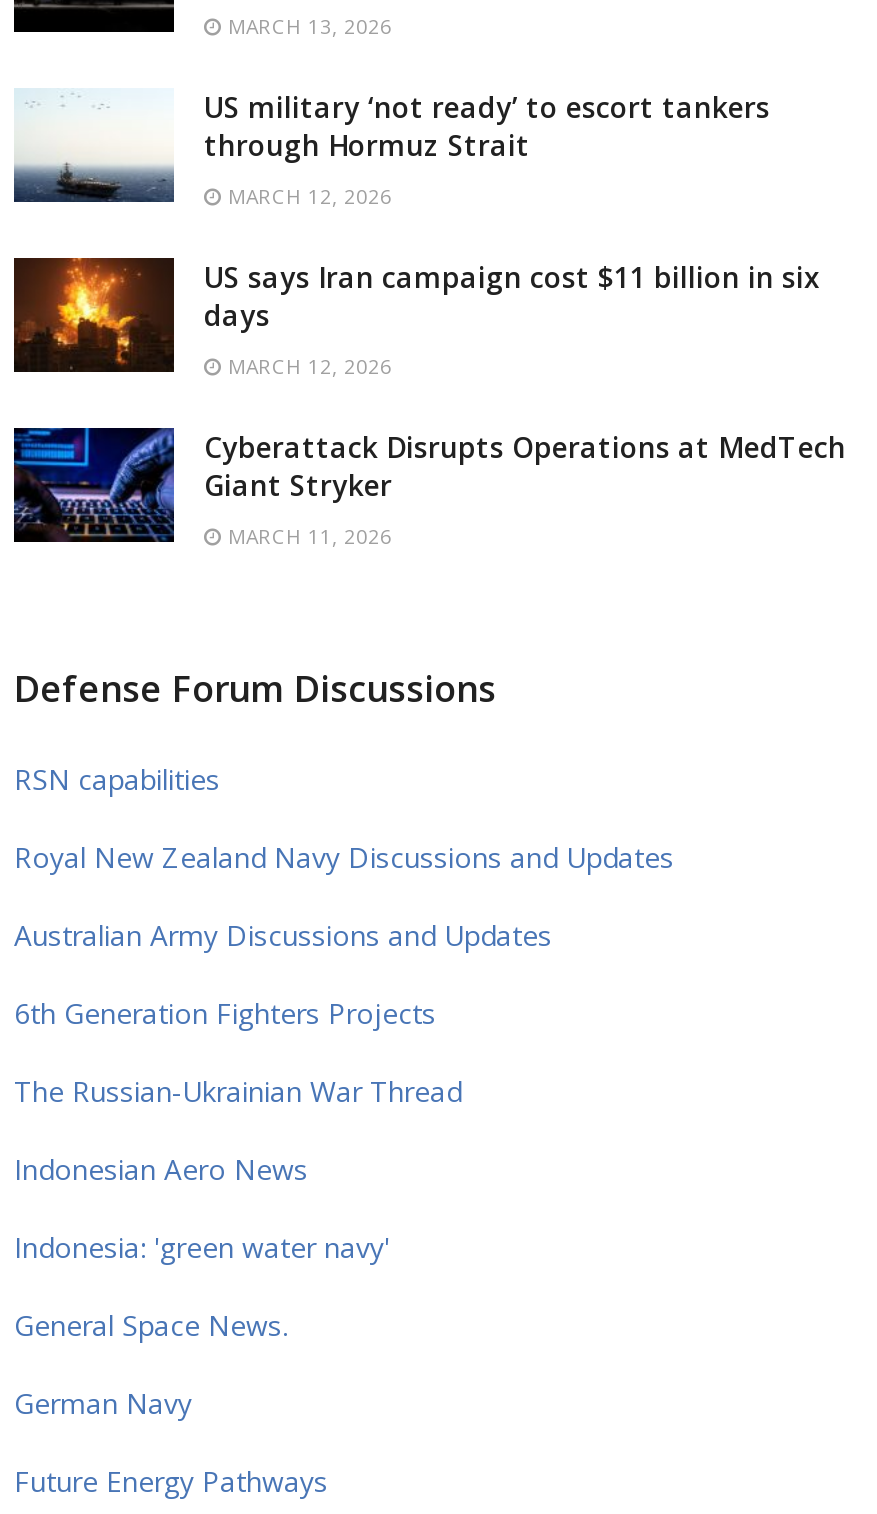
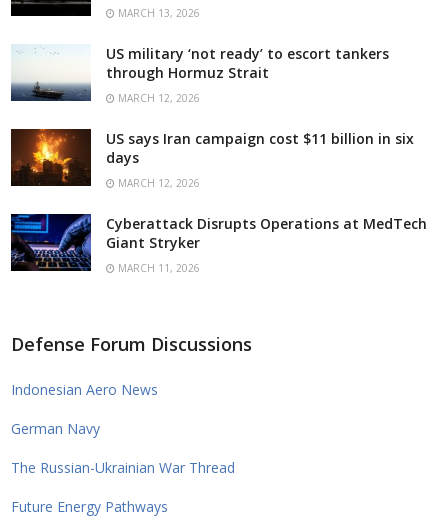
[14,760,674,1032] RSN capabilities | Royal New Zealand Navy Discussions and Updates | Australian Army Discussions and Updates | 6th Generation Fighters Projects -> none
moved [14,1072,462,1110] -> [11,458,235,477]: The Russian-Ukrainian War Thread
[14,1228,390,1344] Indonesia: 'green water navy' | General Space News. -> none
moved [14,1384,192,1422] -> [11,419,100,438]: German Navy

